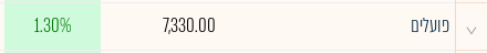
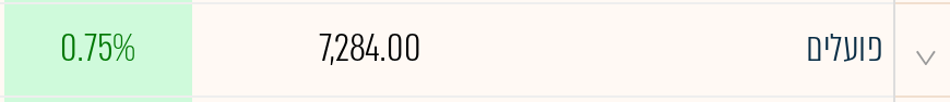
[34,12,216,40] 7,330.00 | 1.30% -> [60,22,421,76] 7,284.00 | 0.75%

